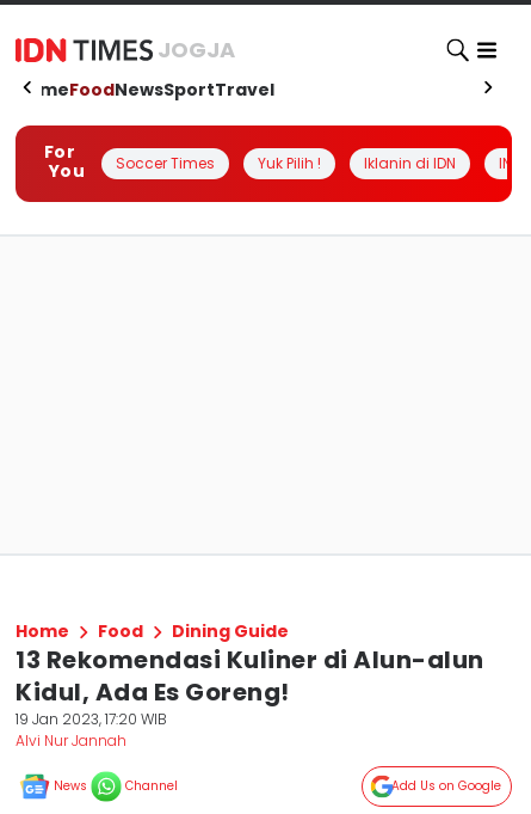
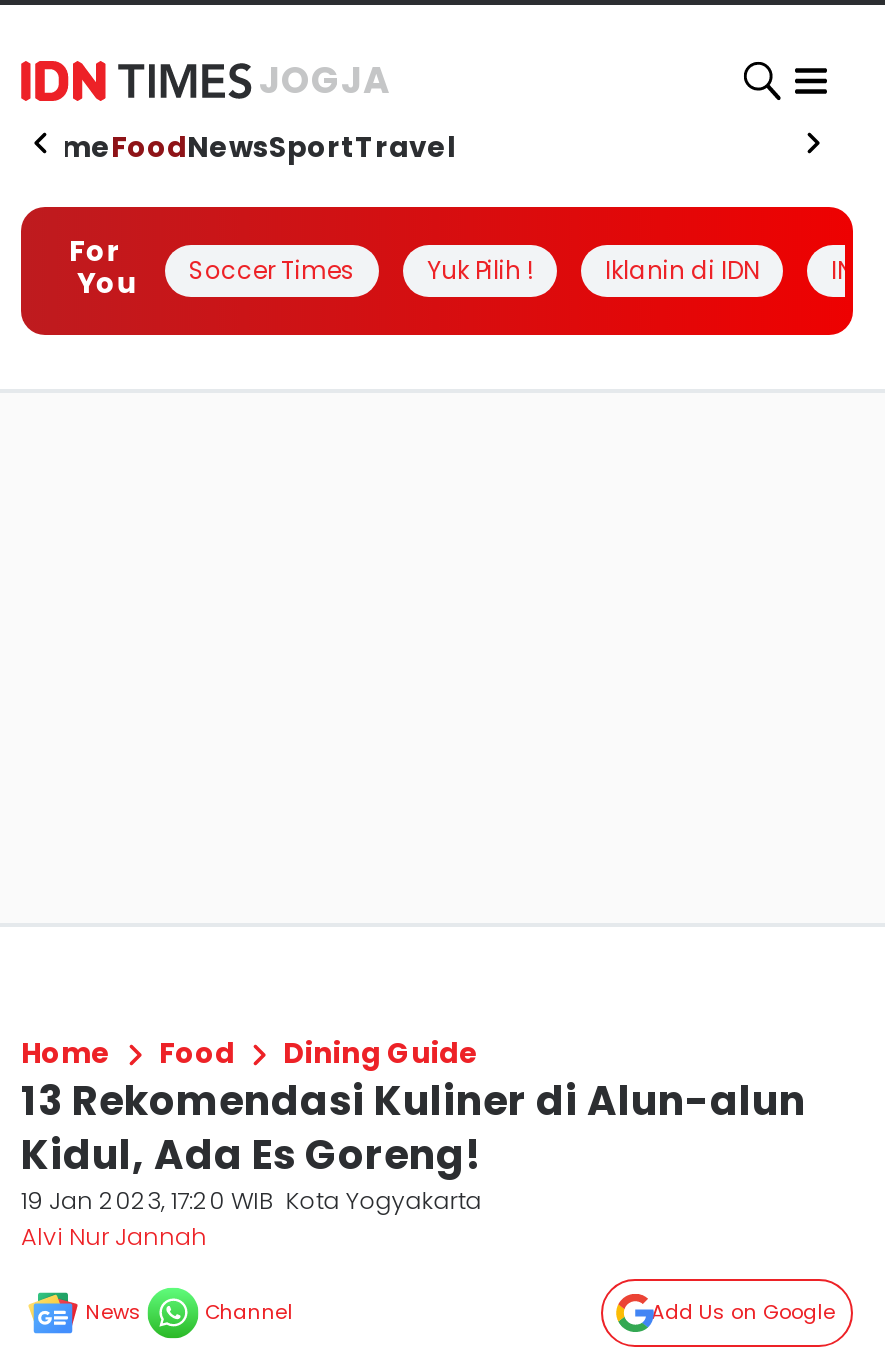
[16,709,167,729] 19 Jan 2023, 17:20 WIB -> [21,1183,481,1217] 19 Jan 2023, 17:20 WIB Kota Yogyakarta

